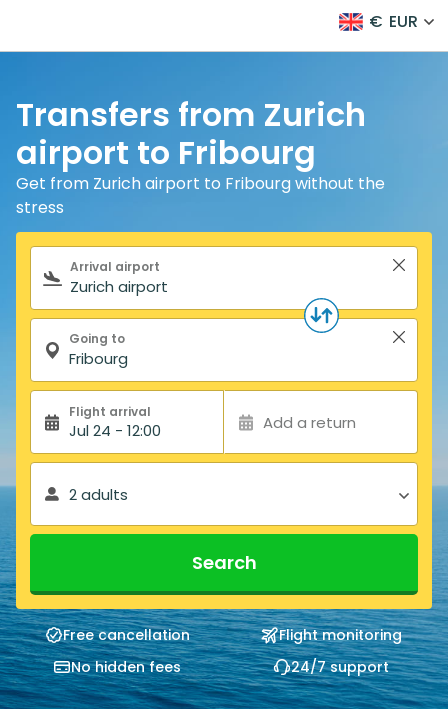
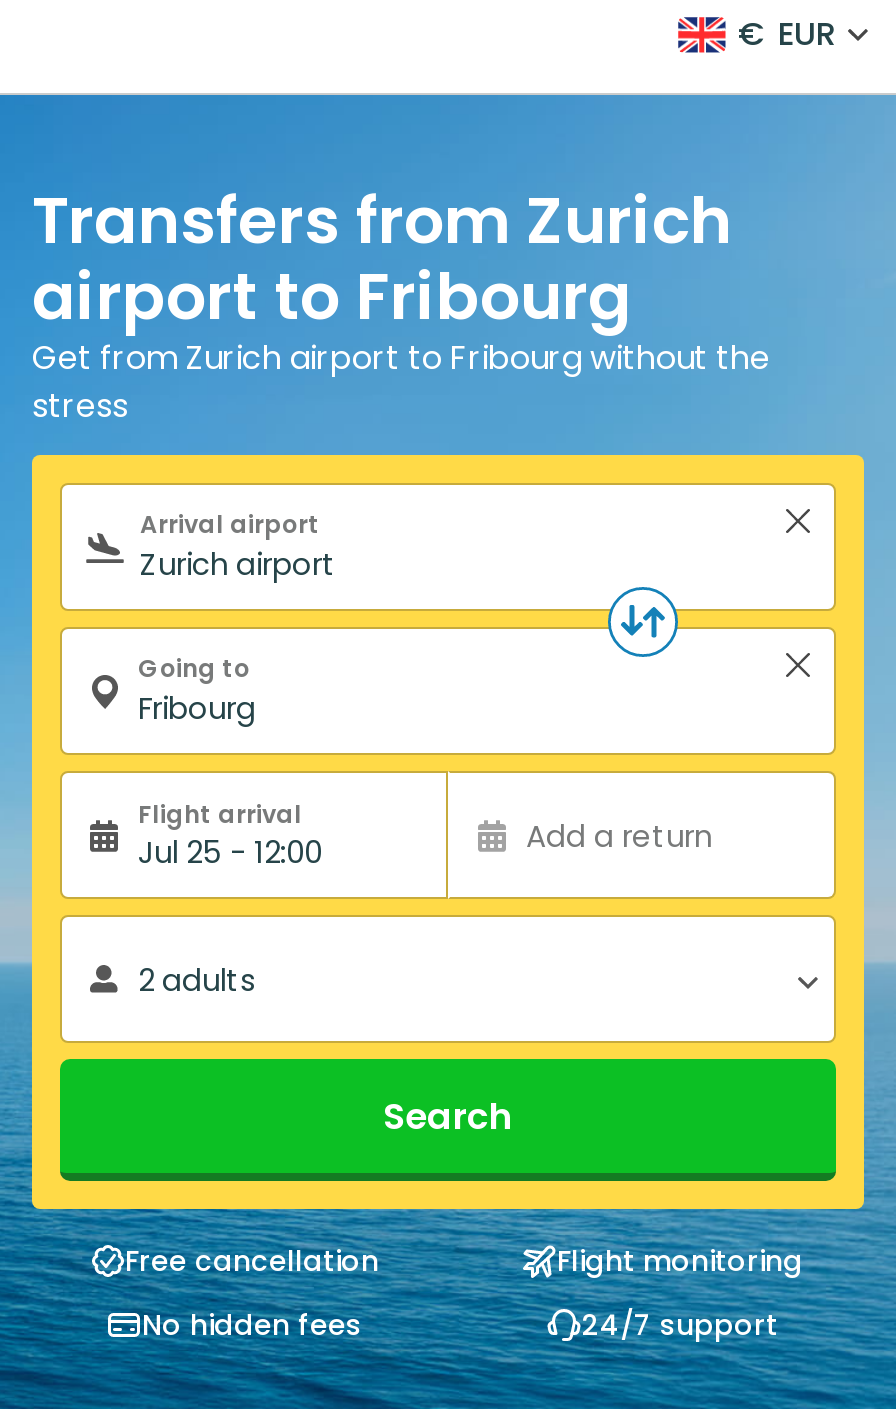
[69,420,161,441] Jul 24 - 12:00 -> [138,831,322,873] Jul 25 - 12:00

